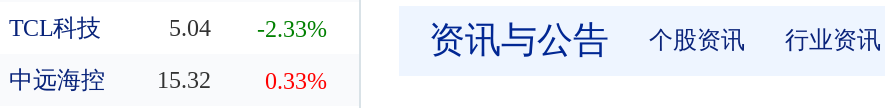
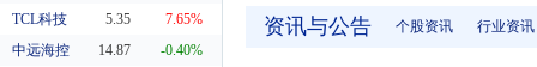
[169,14,211,42] 5.04 -> [105,11,131,28] 5.35
[257,14,327,42] -2.33% -> [165,11,203,28] 7.65%
[157,66,211,94] 15.32 -> [98,42,131,59] 14.87
[265,66,327,94] 0.33% -> [161,42,203,59] -0.40%

